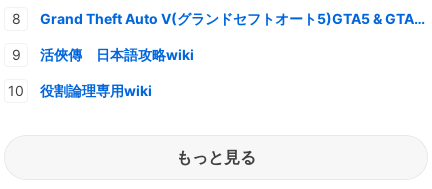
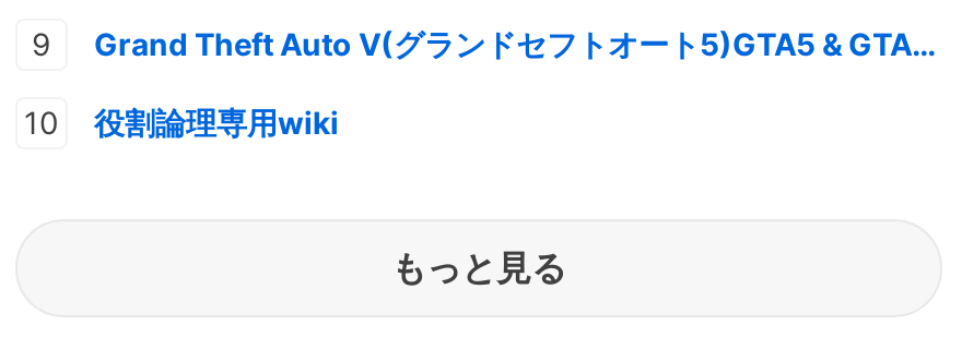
[40,46,194,63] 活俠傳 日本語攻略wiki -> none

